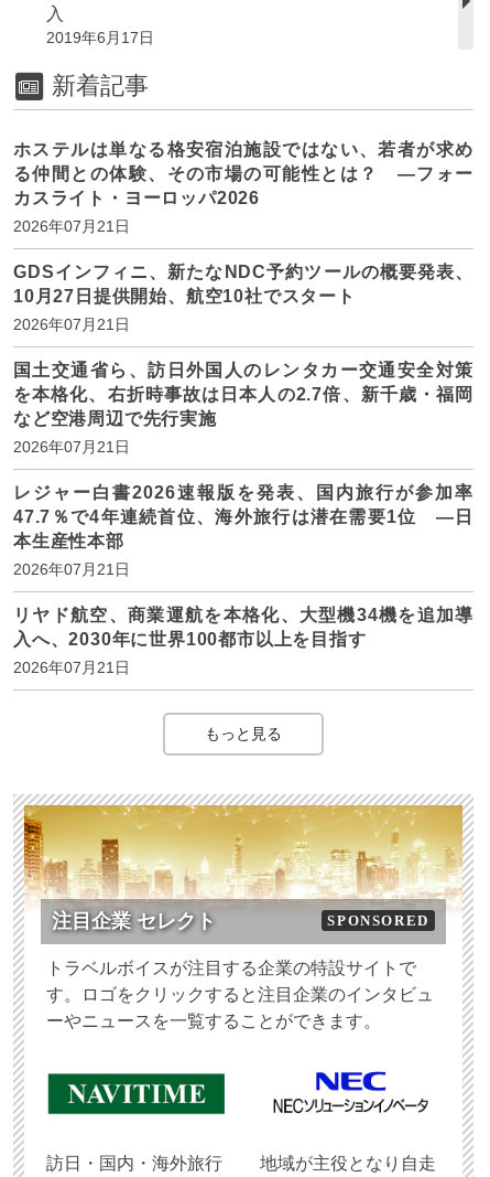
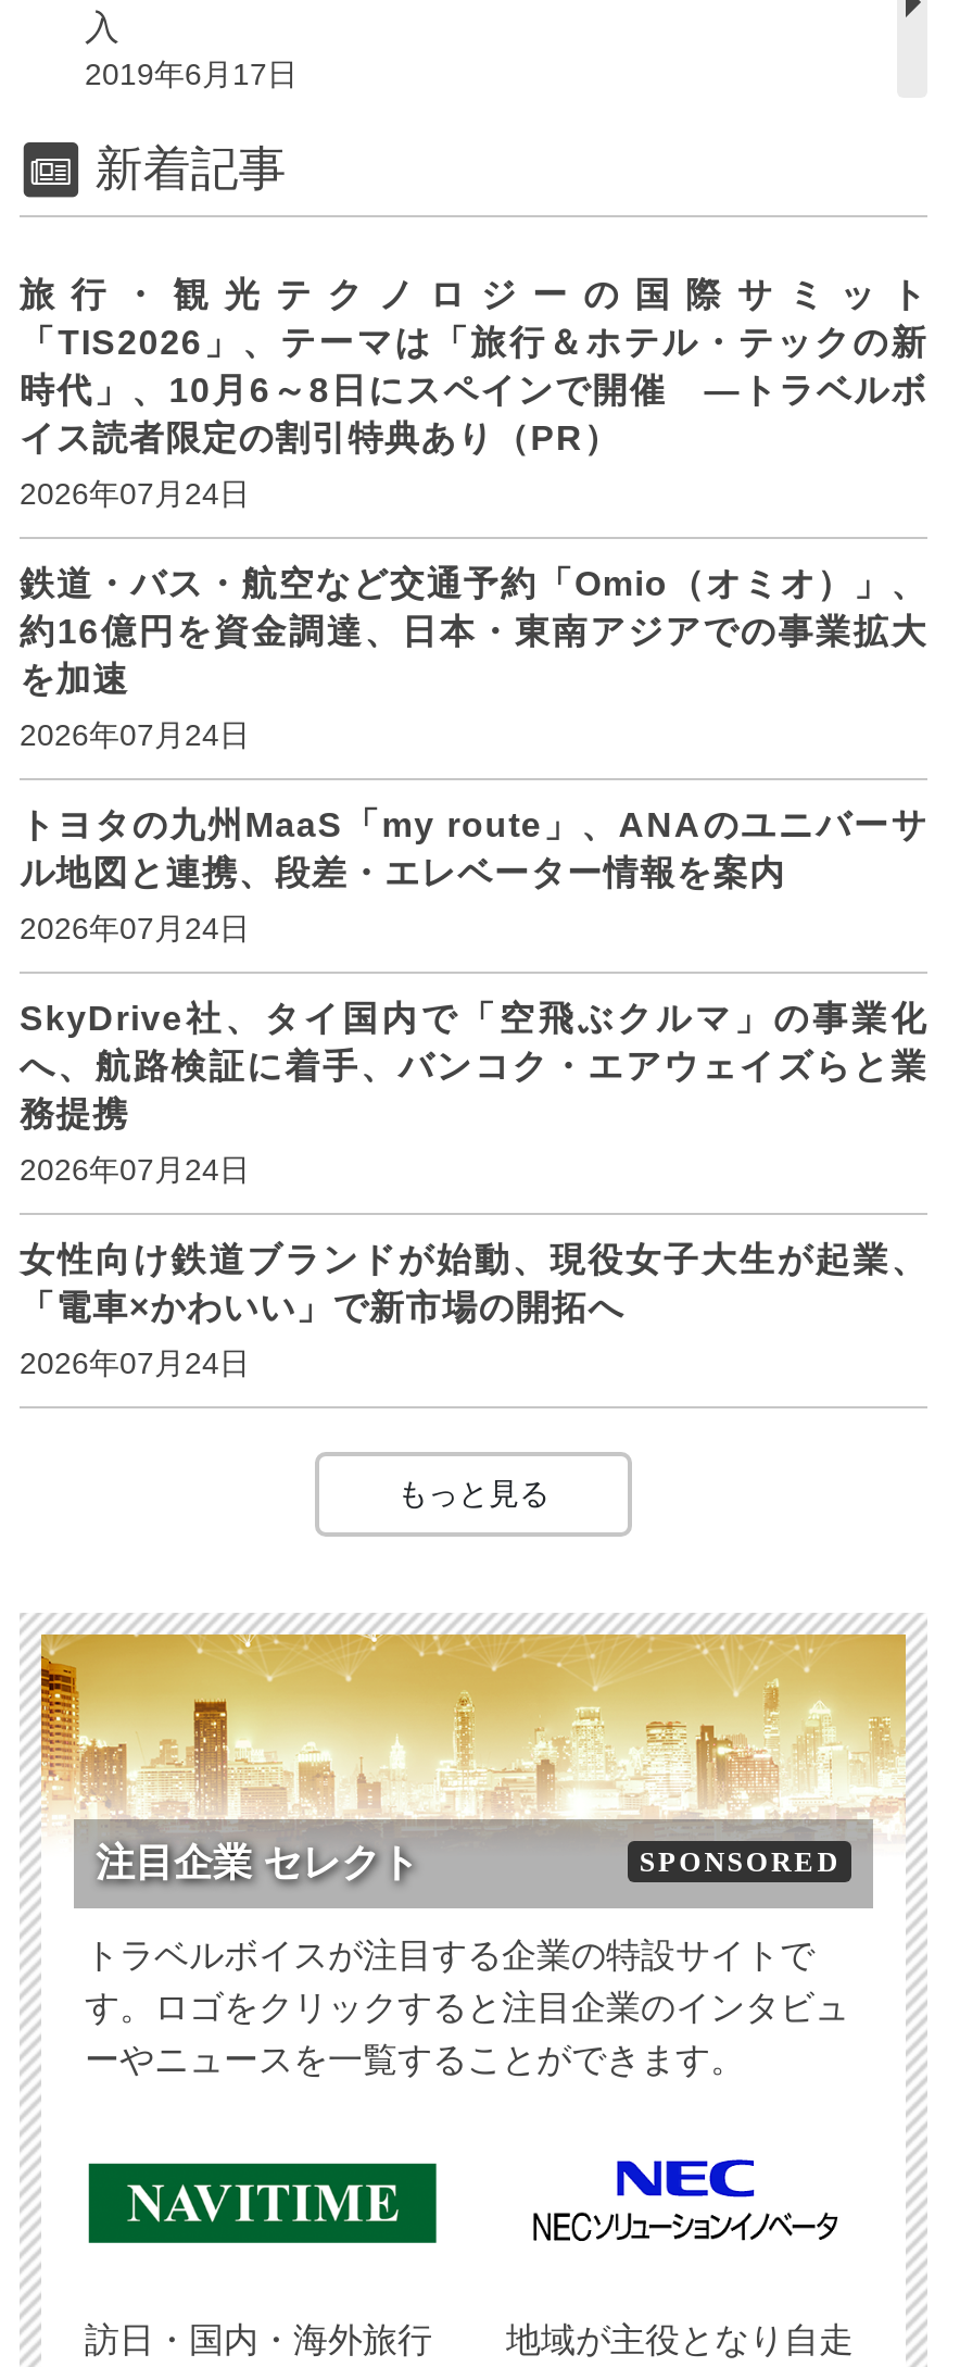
[13,140,473,207] ホステルは単なる格安宿泊施設ではない、若者が求め | る仲間との体験、その市場の可能性とは？ ―フォー | カスライト・ヨーロッパ2026 -> [20,275,927,456] 旅行・観光テクノロジーの国際サミット | 「TIS2026」、テーマは「旅行＆ホテル・テックの新 | 時代」、10月6～8日にスペインで開催 ―トラベルボ | イス読者限定の割引特典あり（PR）
[13,217,130,235] 2026年07月21日 -> [20,475,250,510] 2026年07月24日
[13,262,473,305] GDSインフィニ、新たなNDC予約ツールの概要発表、 | 10月27日提供開始、航空10社でスタート -> [20,564,927,697] 鉄道・バス・航空など交通予約「Omio（オミオ）」、 | 約16億円を資金調達、日本・東南アジアでの事業拡大 | を加速
[13,315,130,333] 2026年07月21日 -> [20,716,250,751] 2026年07月24日
[13,360,473,428] 国土交通省ら、訪日外国人のレンタカー交通安全対策 | を本格化、右折時事故は日本人の2.7倍、新千歳・福岡 | など空港周辺で先行実施 -> [20,806,927,890] トヨタの九州MaaS「my route」、ANAのユニバーサ | ル地図と連携、段差・エレベーター情報を案内
[13,437,130,455] 2026年07月21日 -> [20,910,250,945] 2026年07月24日
[13,483,473,550] レジャー白書2026速報版を発表、国内旅行が参加率 | 47.7％で4年連続首位、海外旅行は潜在需要1位 ―日 | 本生産性本部 -> [20,999,927,1132] SkyDrive社、タイ国内で「空飛ぶクルマ」の事業化 | へ、航路検証に着手、バンコク・エアウェイズらと業 | 務提携
[13,560,130,578] 2026年07月21日 -> [20,1151,250,1186] 2026年07月24日
[13,605,473,648] リヤド航空、商業運航を本格化、大型機34機を追加導 | 入へ、2030年に世界100都市以上を目指す -> [20,1240,927,1325] 女性向け鉄道ブランドが始動、現役女子大生が起業、 | 「電車×かわいい」で新市場の開拓へ
[13,658,130,676] 2026年07月21日 -> [20,1345,250,1379] 2026年07月24日

